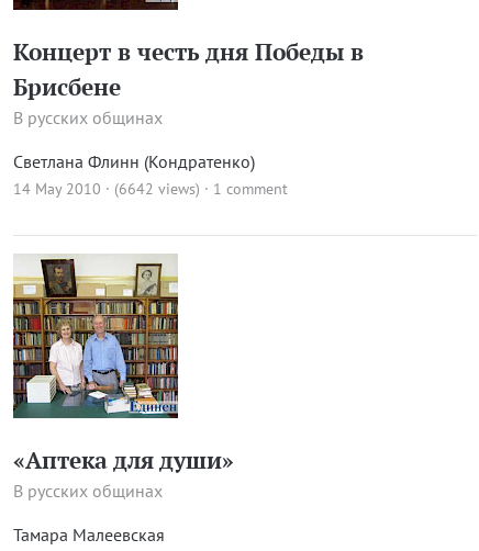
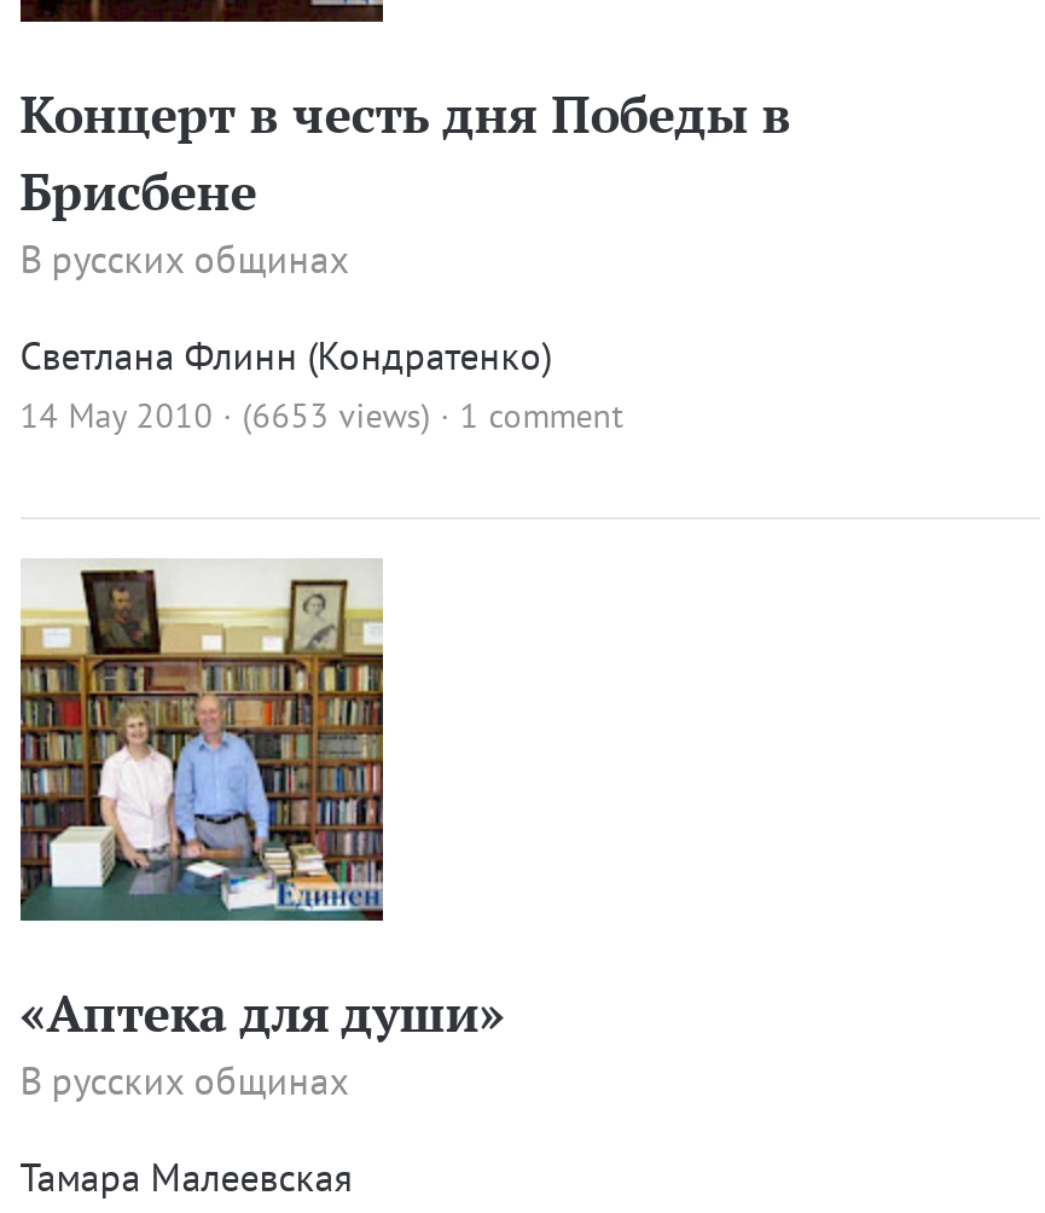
[13,179,288,199] 14 May 2010 · (6642 views) · 1 comment -> [20,394,624,437] 14 May 2010 · (6653 views) · 1 comment

